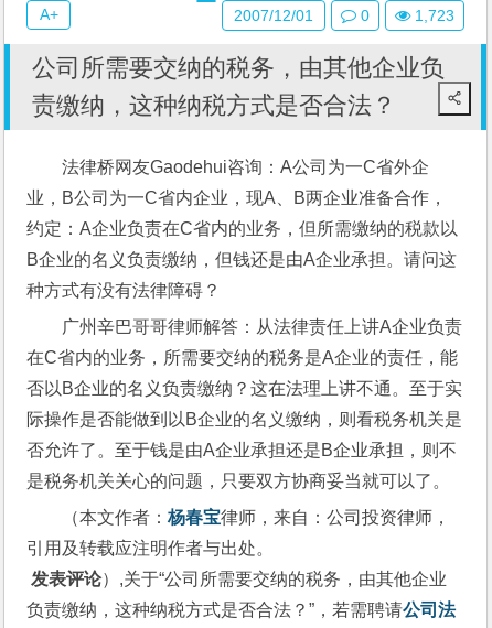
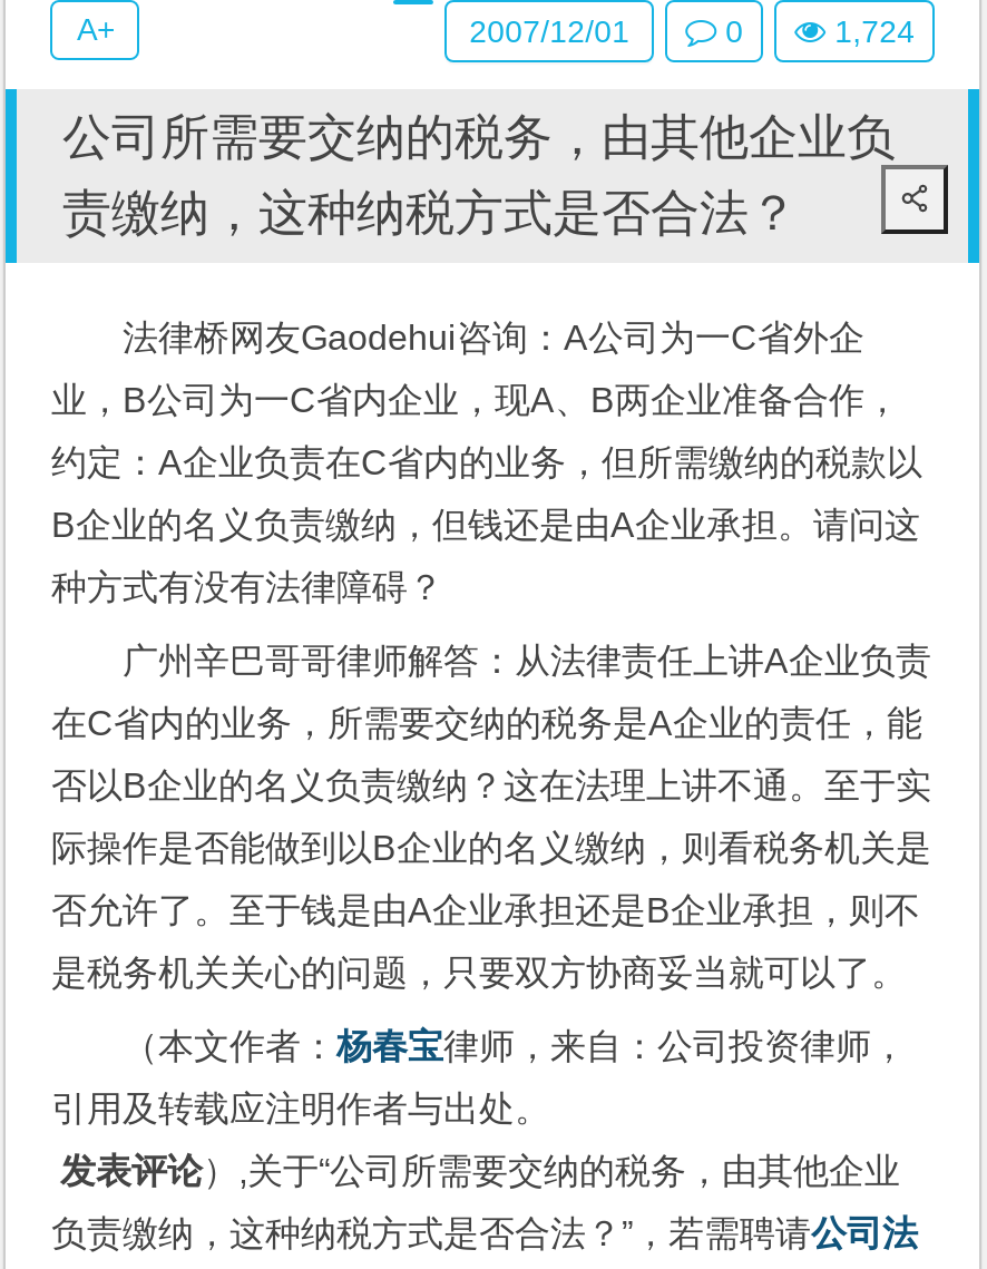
[410,7,455,24] 1,723 -> [826,13,915,49] 1,724

